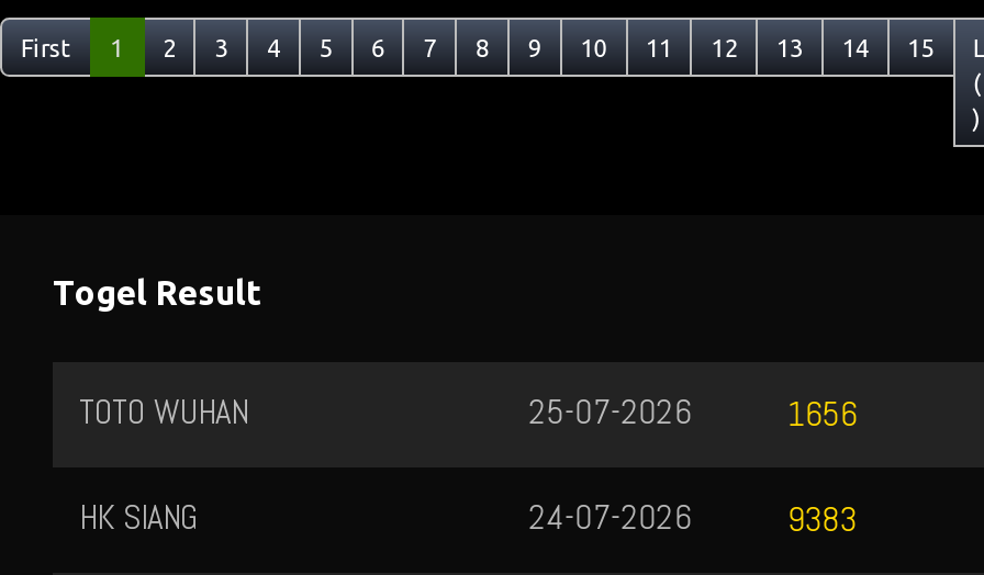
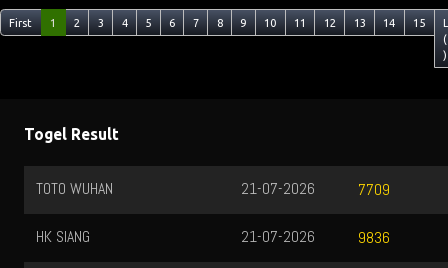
[529,392,691,435] 25-07-2026 -> [241,179,315,199] 21-07-2026
[787,393,857,437] 1656 -> [358,180,390,200] 7709
[529,497,691,541] 24-07-2026 -> [241,227,315,247] 21-07-2026
[787,498,857,542] 9383 -> [358,228,390,248] 9836

